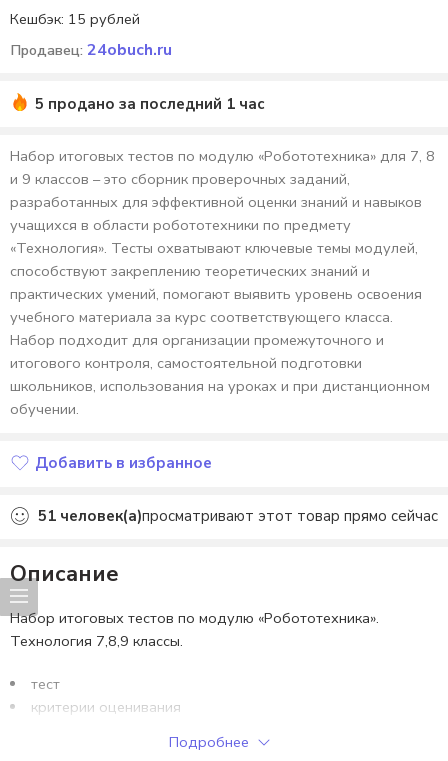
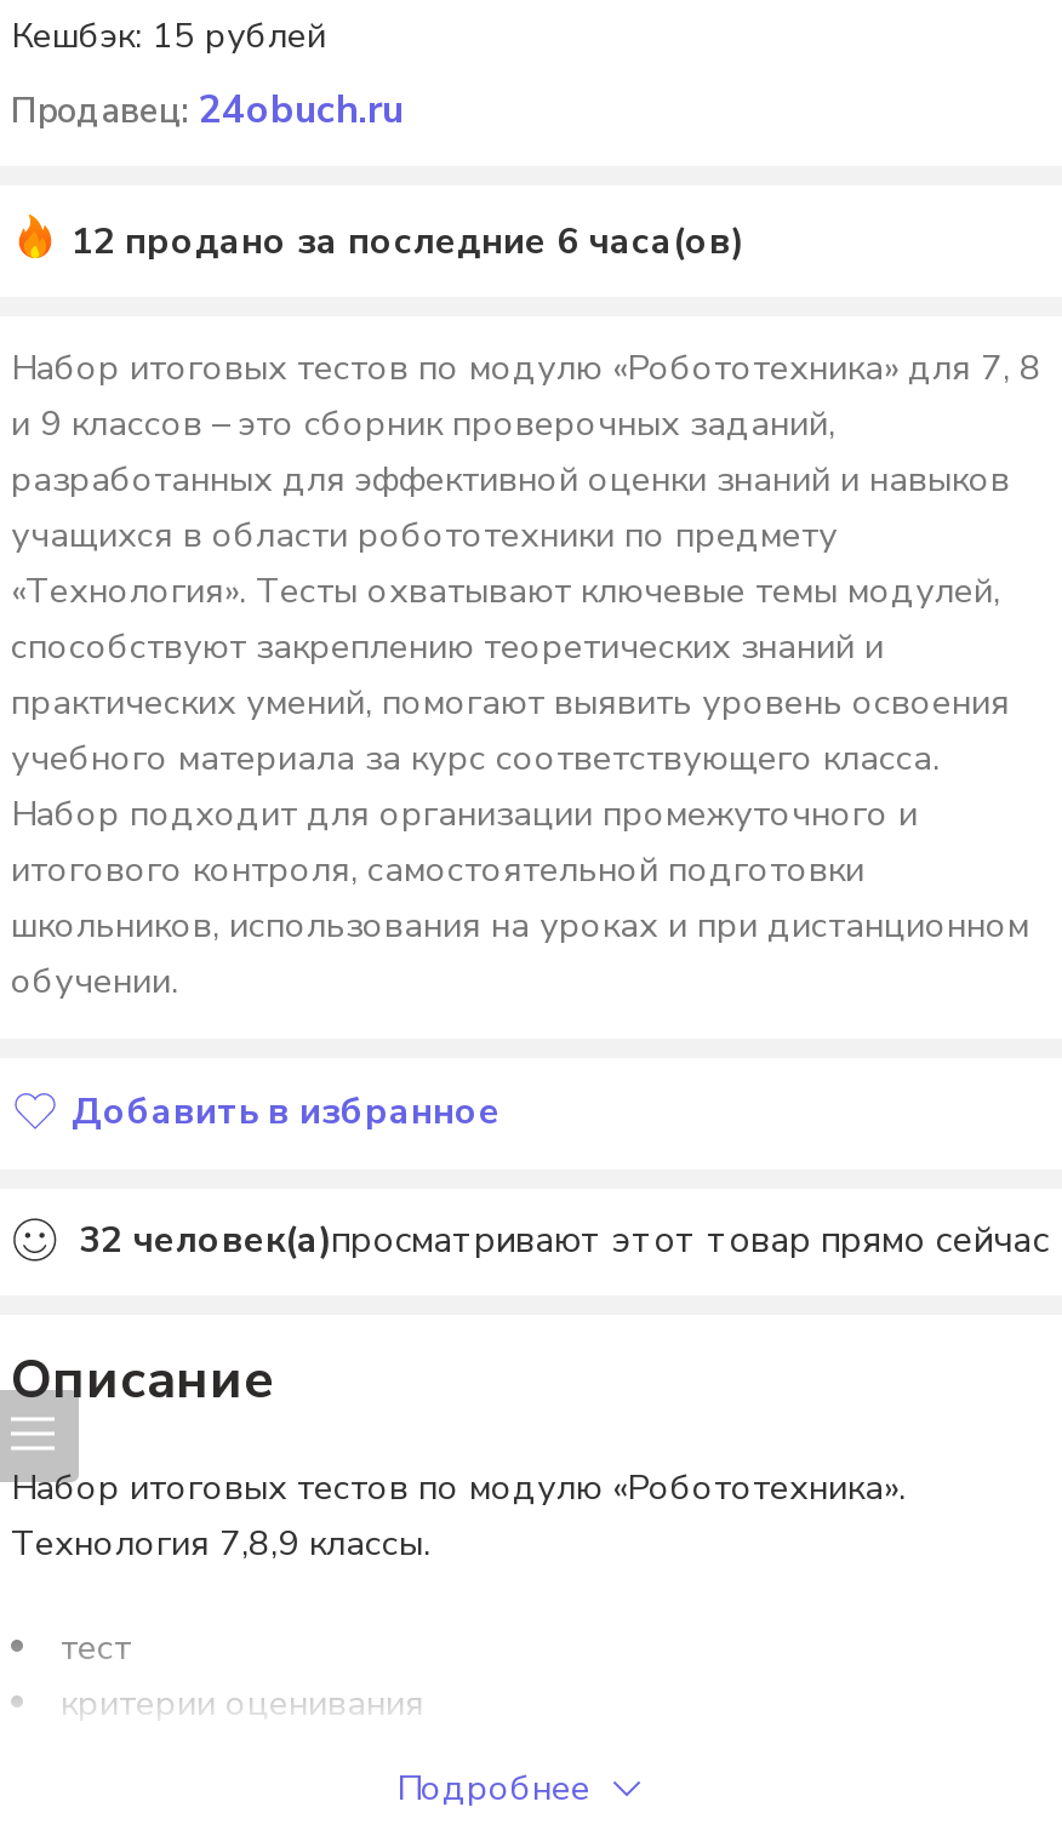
[35,94,265,114] 5 продано за последний 1 час -> [72,217,743,265] 12 продано за последние 6 часа(ов)
[38,506,438,526] 51 человек(а)просматривают этот товар прямо сейчас -> [79,1216,1049,1264] 32 человек(а)просматривают этот товар прямо сейчас

